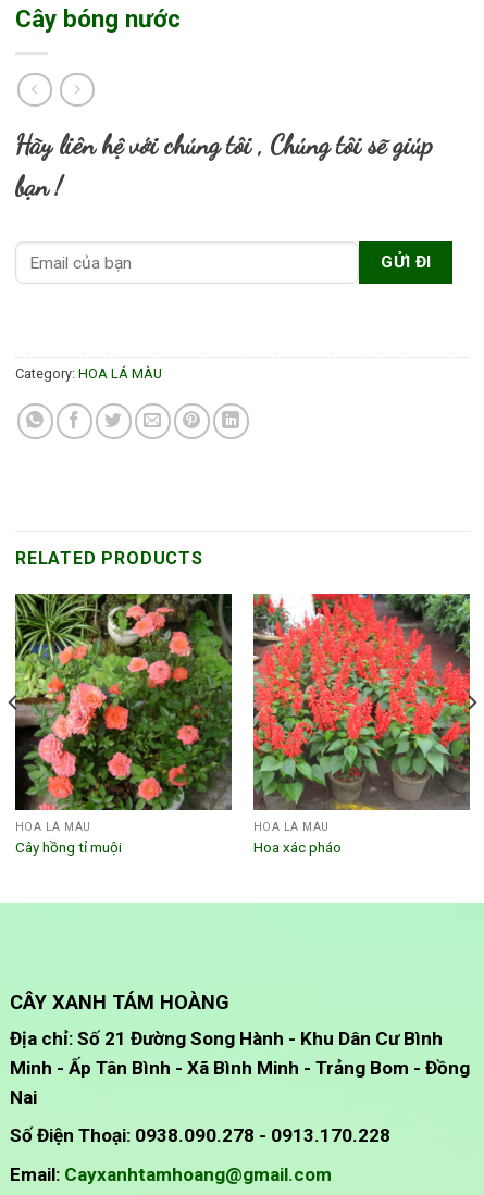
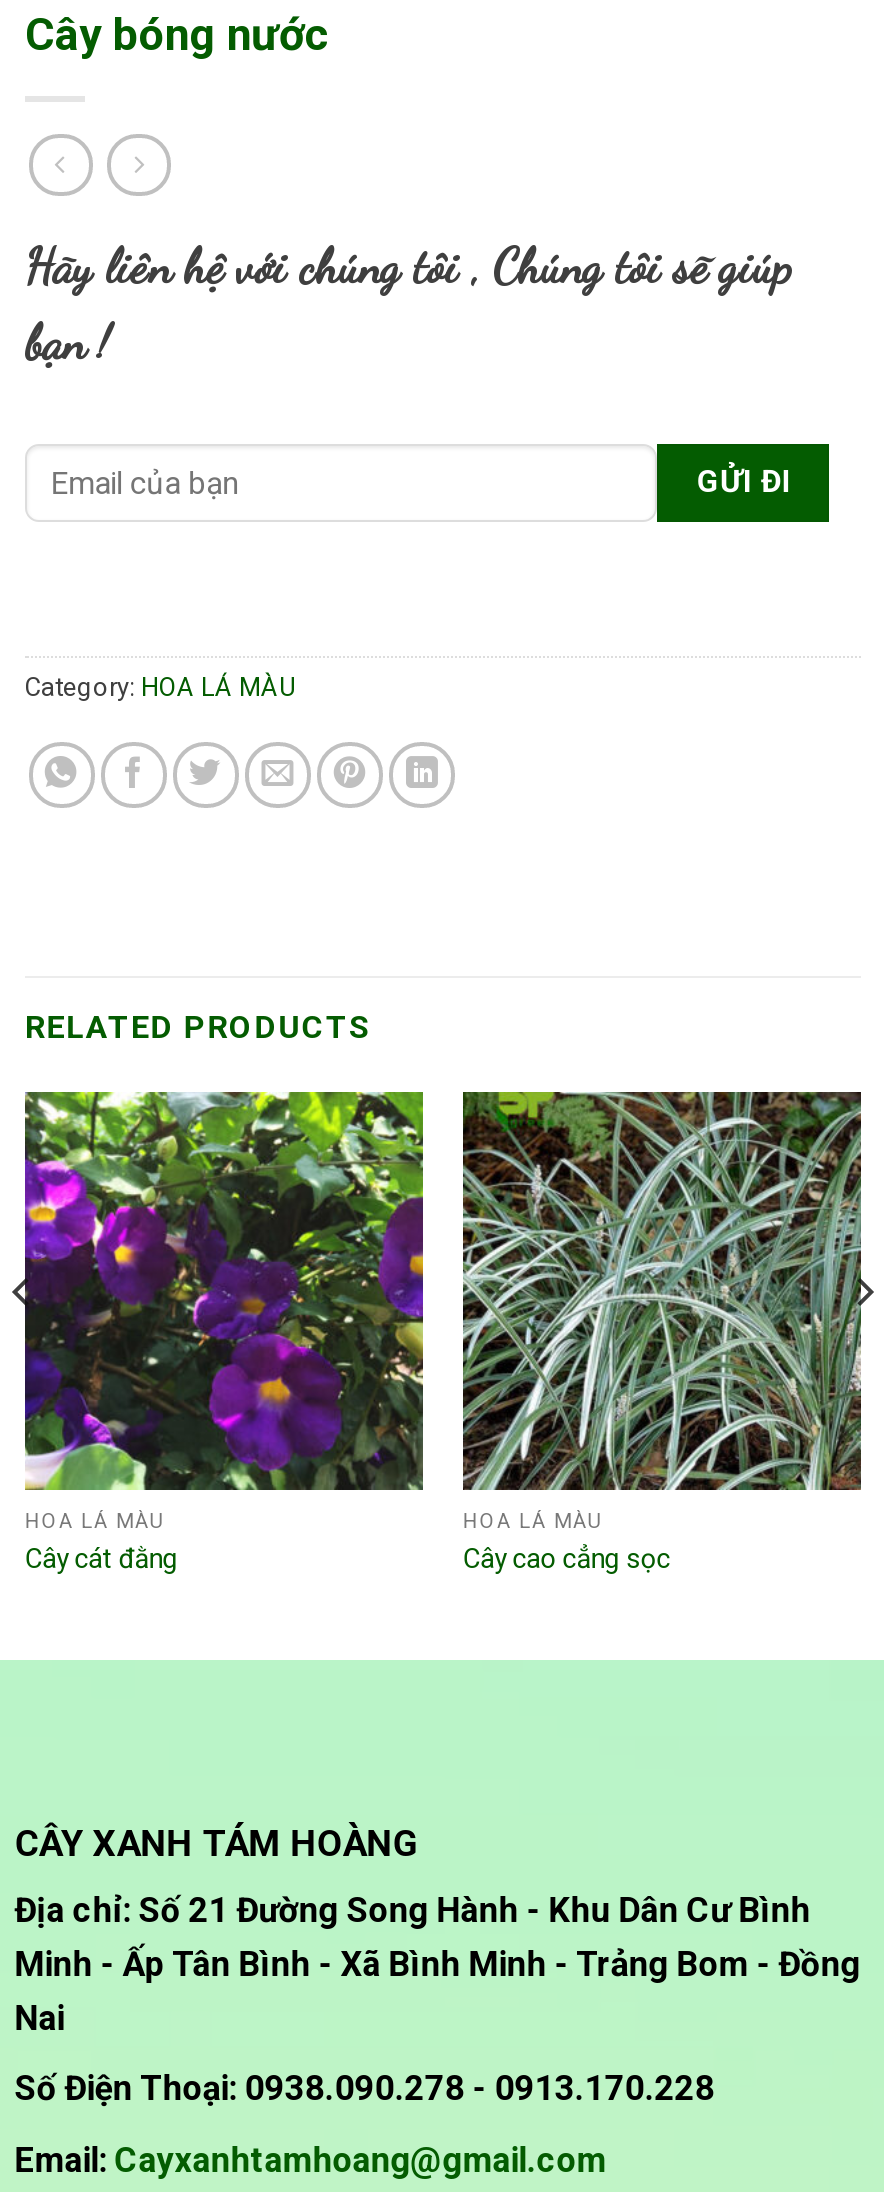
[14,593,233,856] [image] | Cây hồng tỉ muội -> [23,1090,425,1574] [image] | Cây cát đằng
[252,593,471,856] [image] | Hoa xác pháo -> [461,1090,863,1574] [image] | Cây cao cẳng sọc

